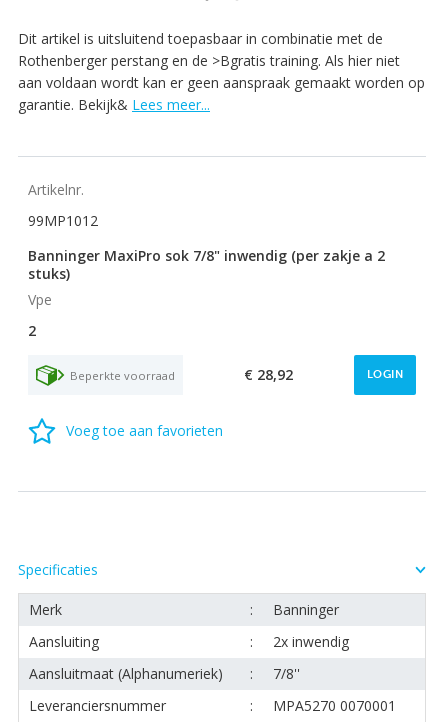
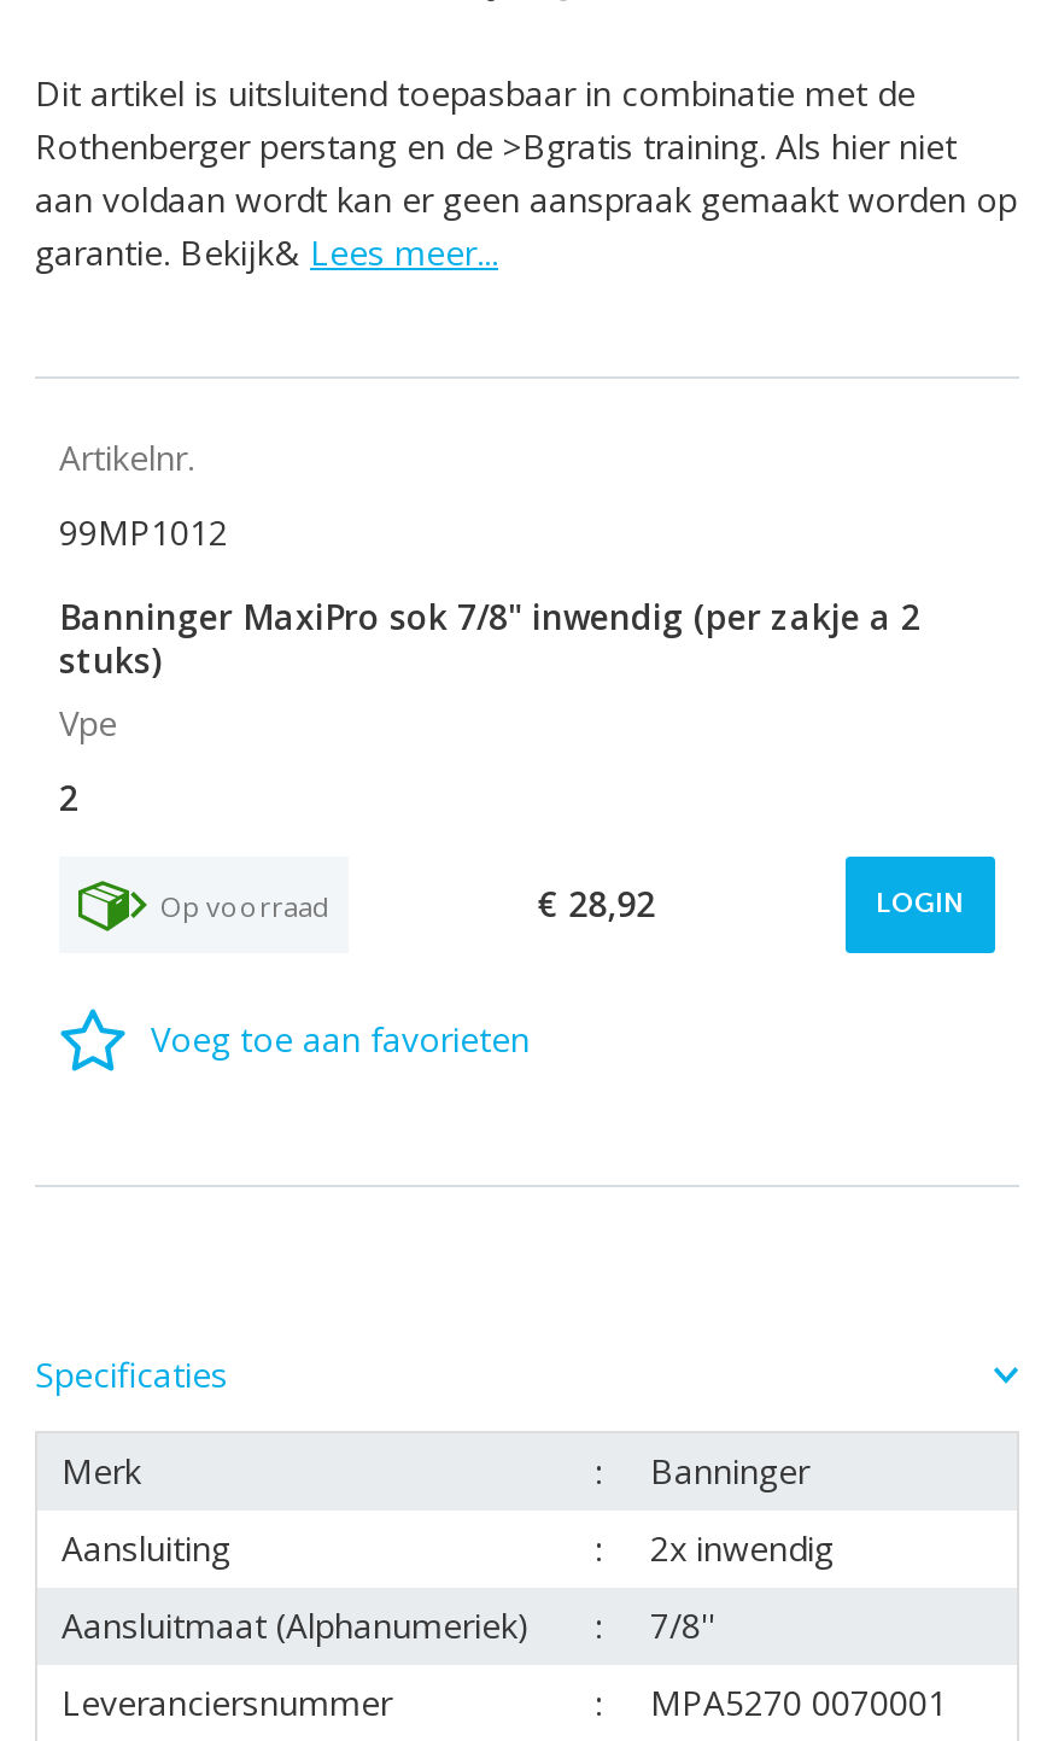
[70,367,175,382] Beperkte voorraad -> [160,887,329,923] Op voorraad

